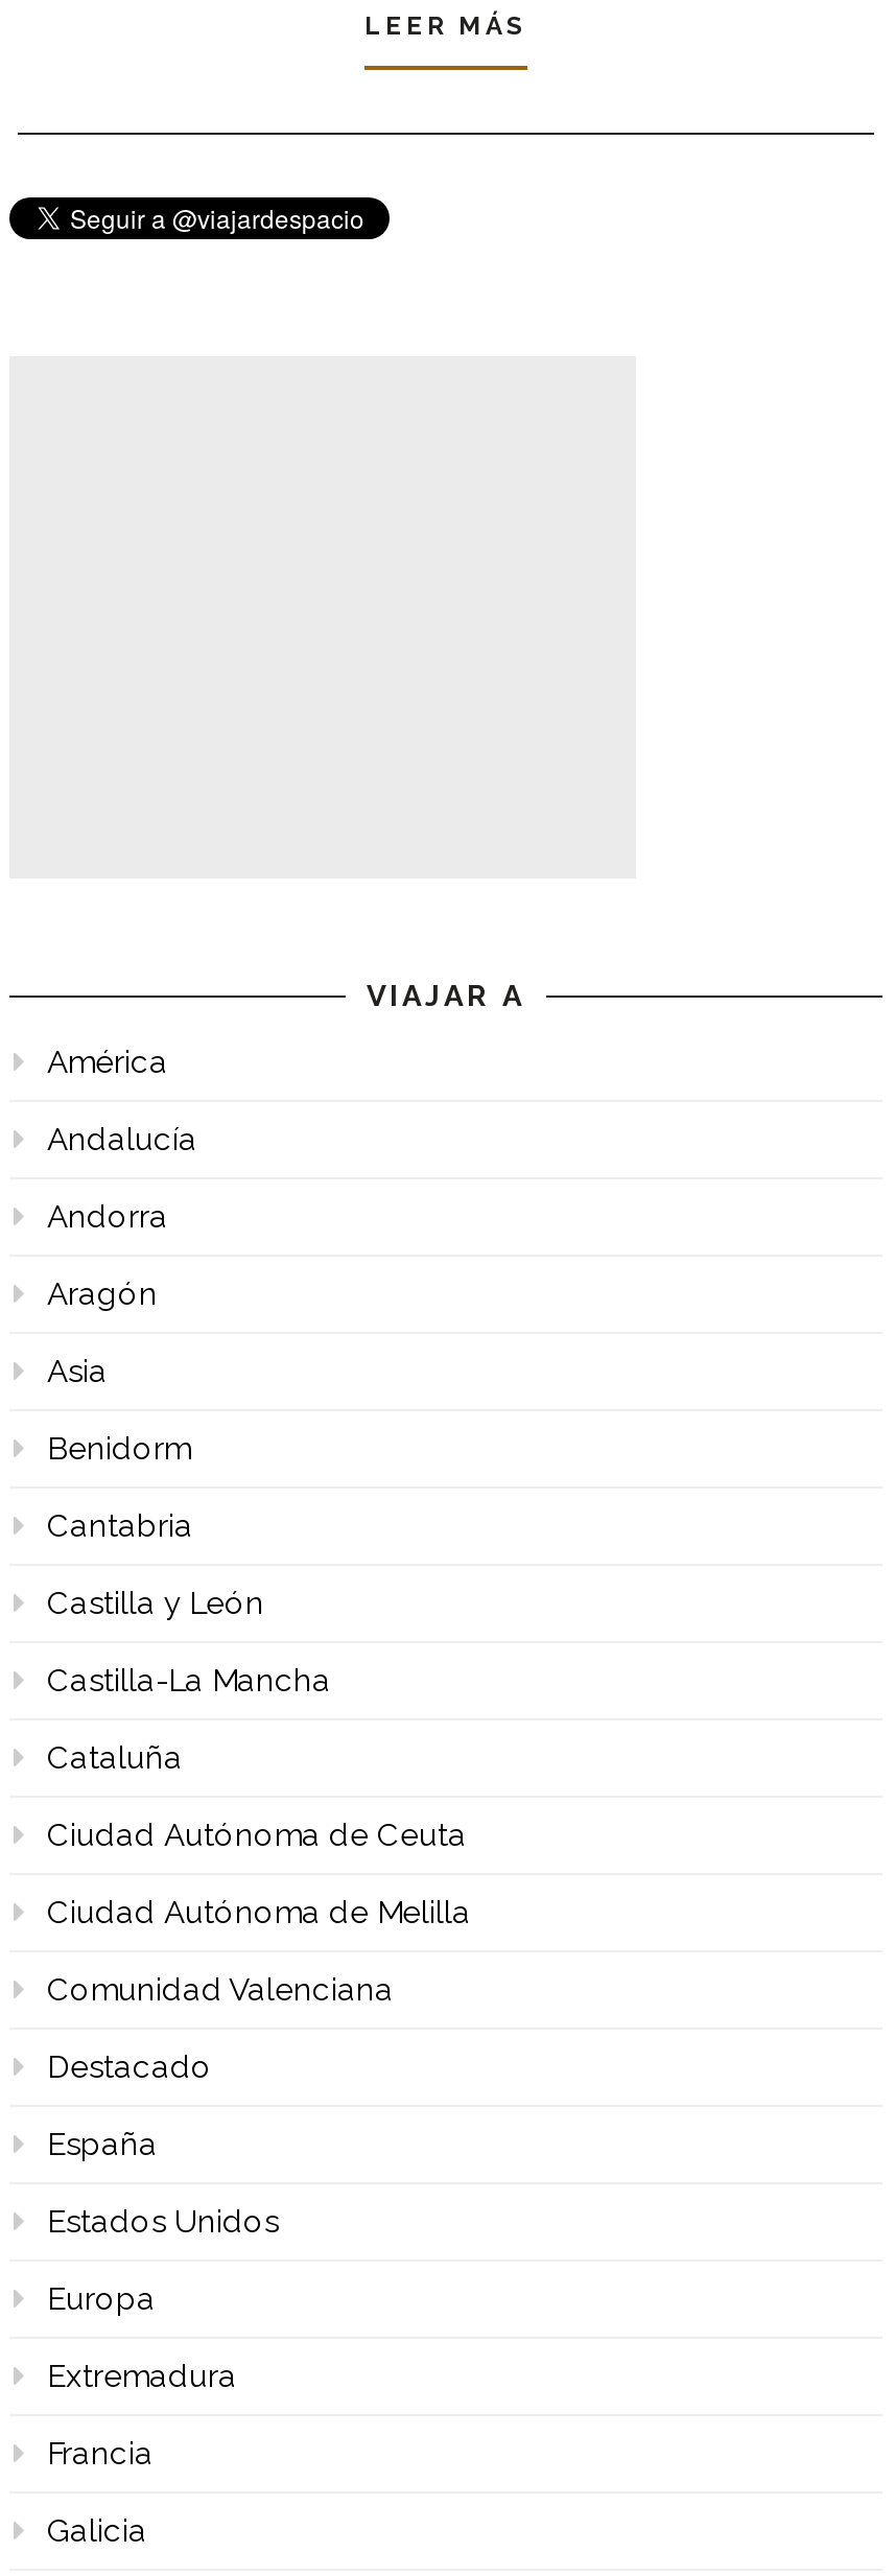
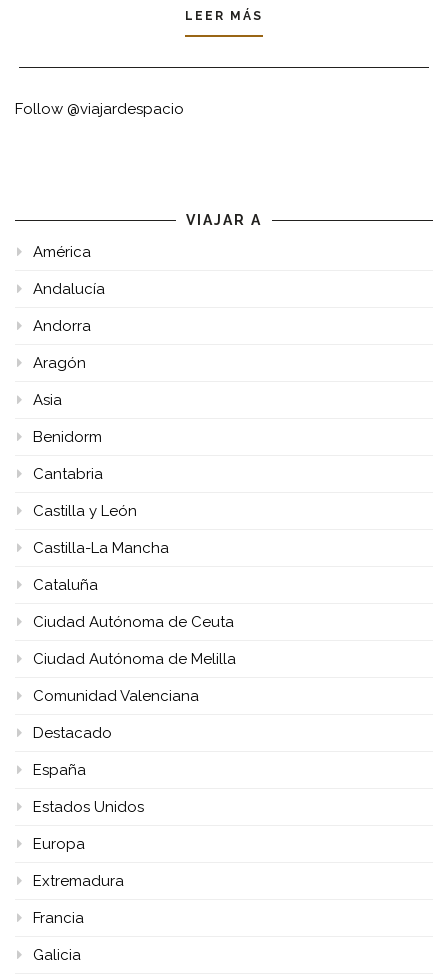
none -> [15,100,184,118] Follow @viajardespacio

